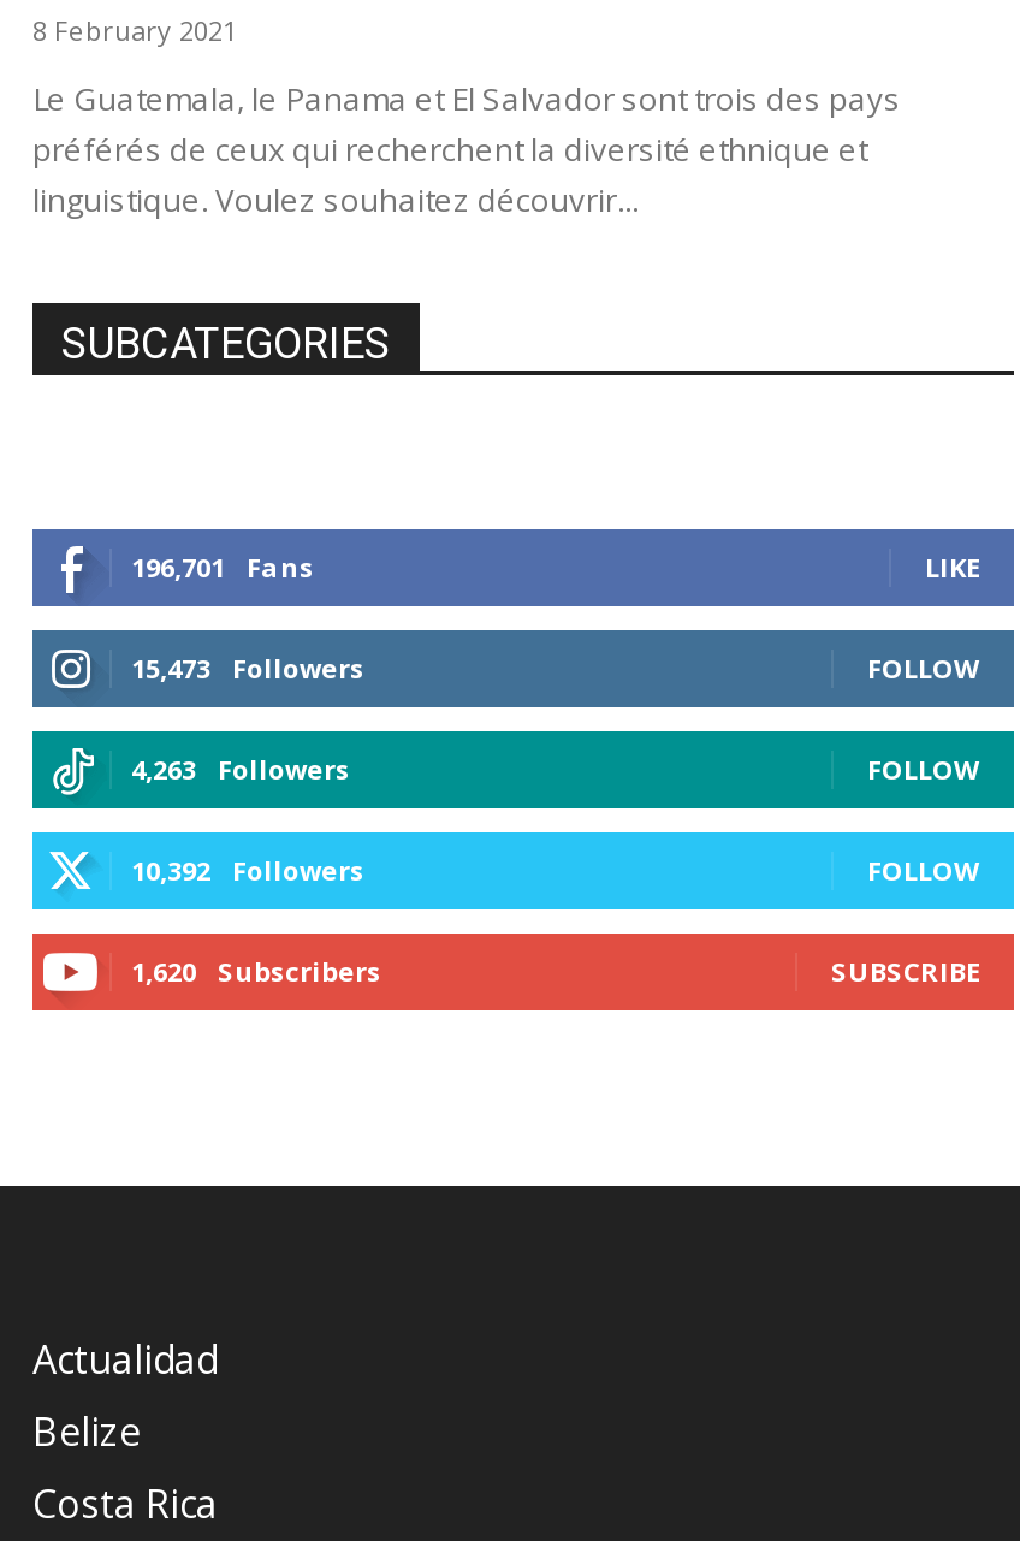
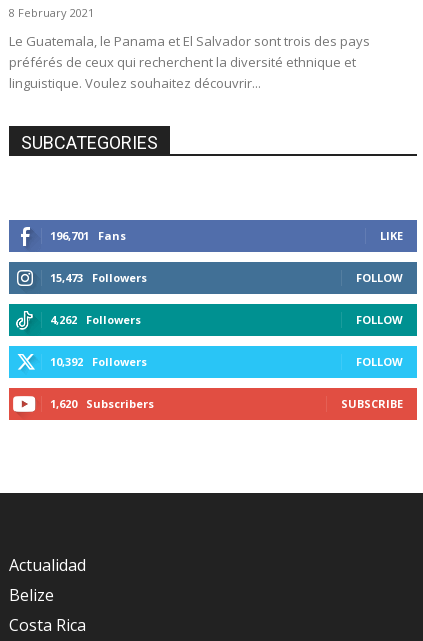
[131,750,350,786] 4,263 Followers -> [50,312,141,327] 4,262 Followers

